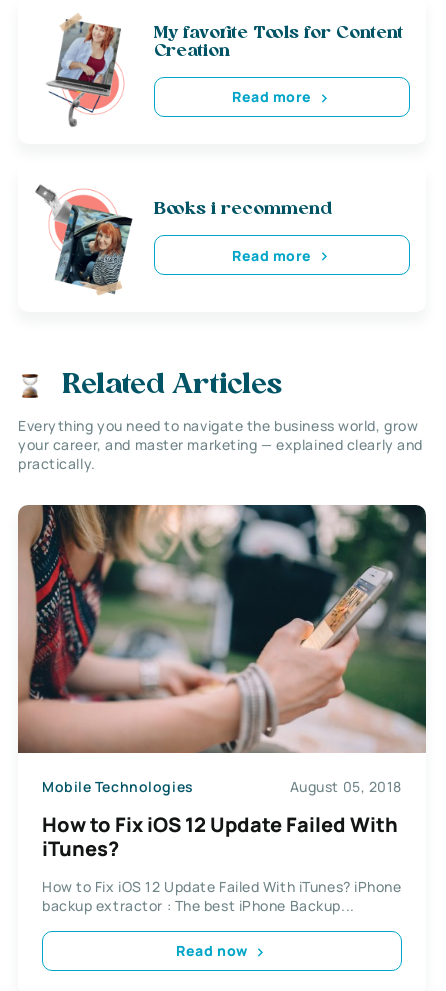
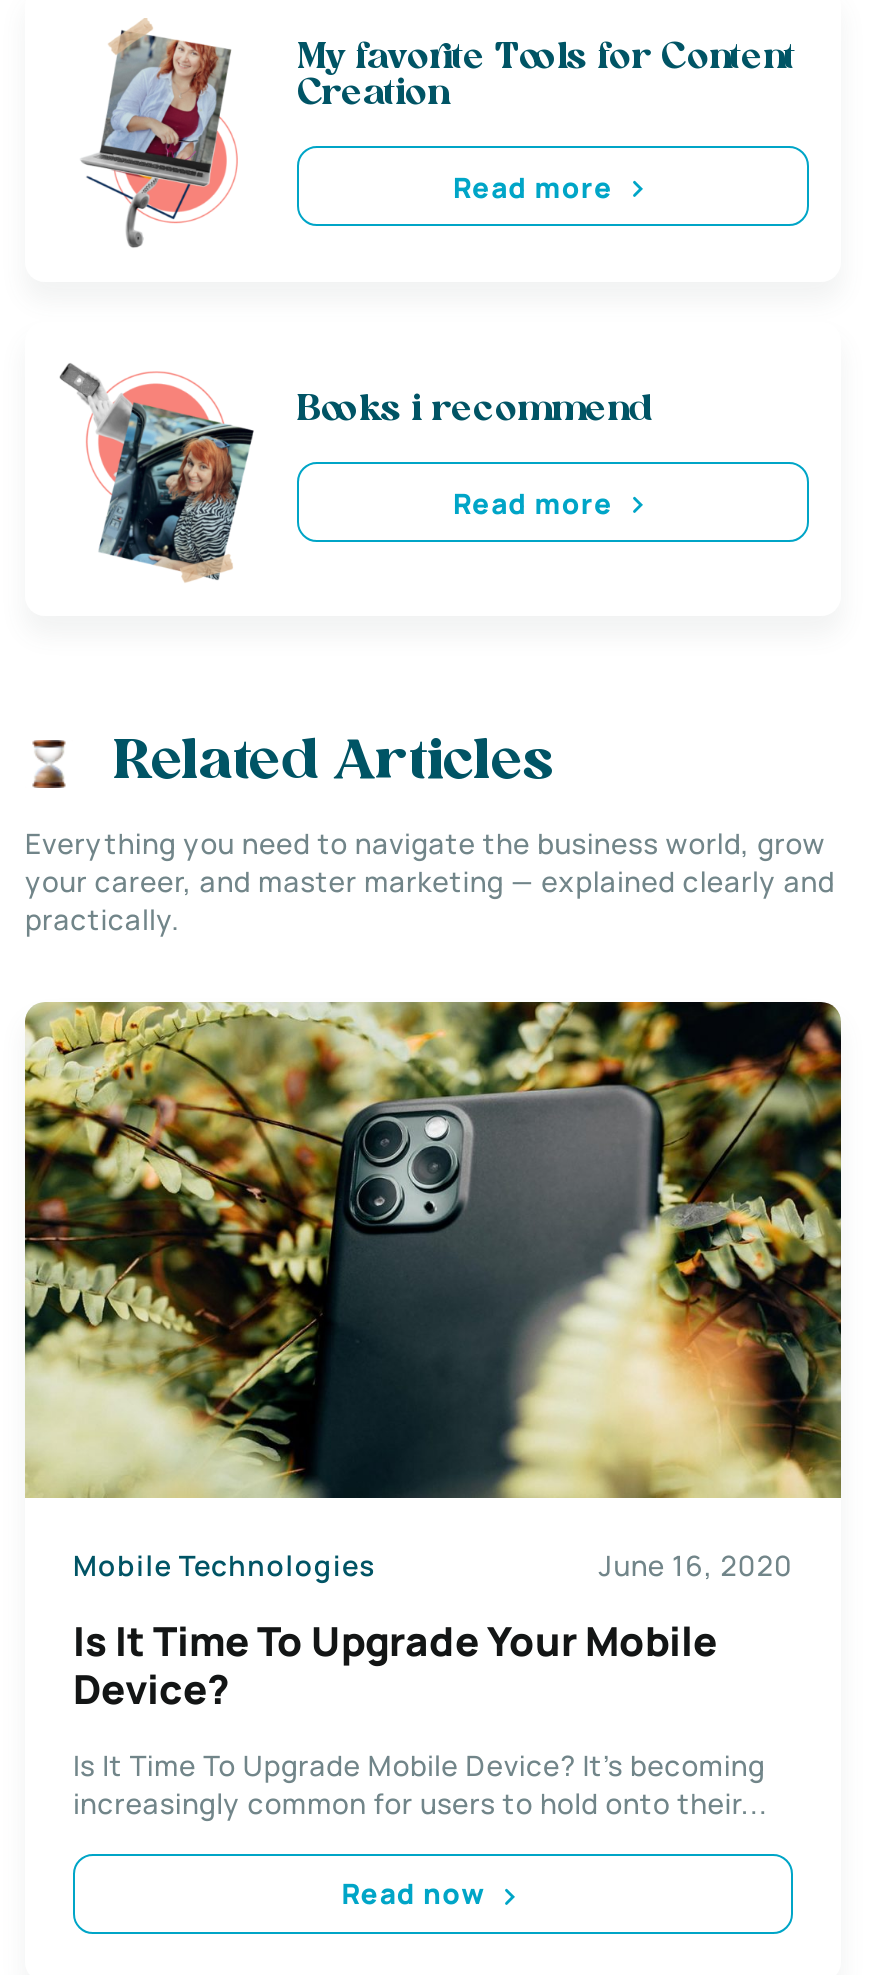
[18,504,427,796] [image] | August 05, 2018 -> [23,999,843,1585] [image] | June 16, 2020
[42,810,398,861] How to Fix iOS 12 Update Failed With | iTunes? -> [73,1614,717,1716] Is It Time To Upgrade Your Mobile | Device?
[42,876,401,914] How to Fix iOS 12 Update Failed With iTunes? iPhone | backup extractor : The best iPhone Backup... -> [73,1746,768,1822] Is It Time To Upgrade Mobile Device? It’s becoming | increasingly common for users to hold onto their...

